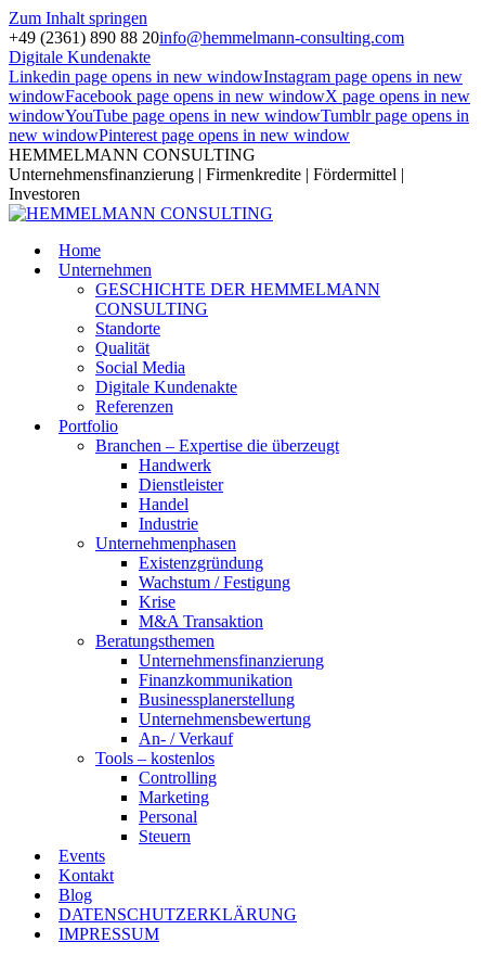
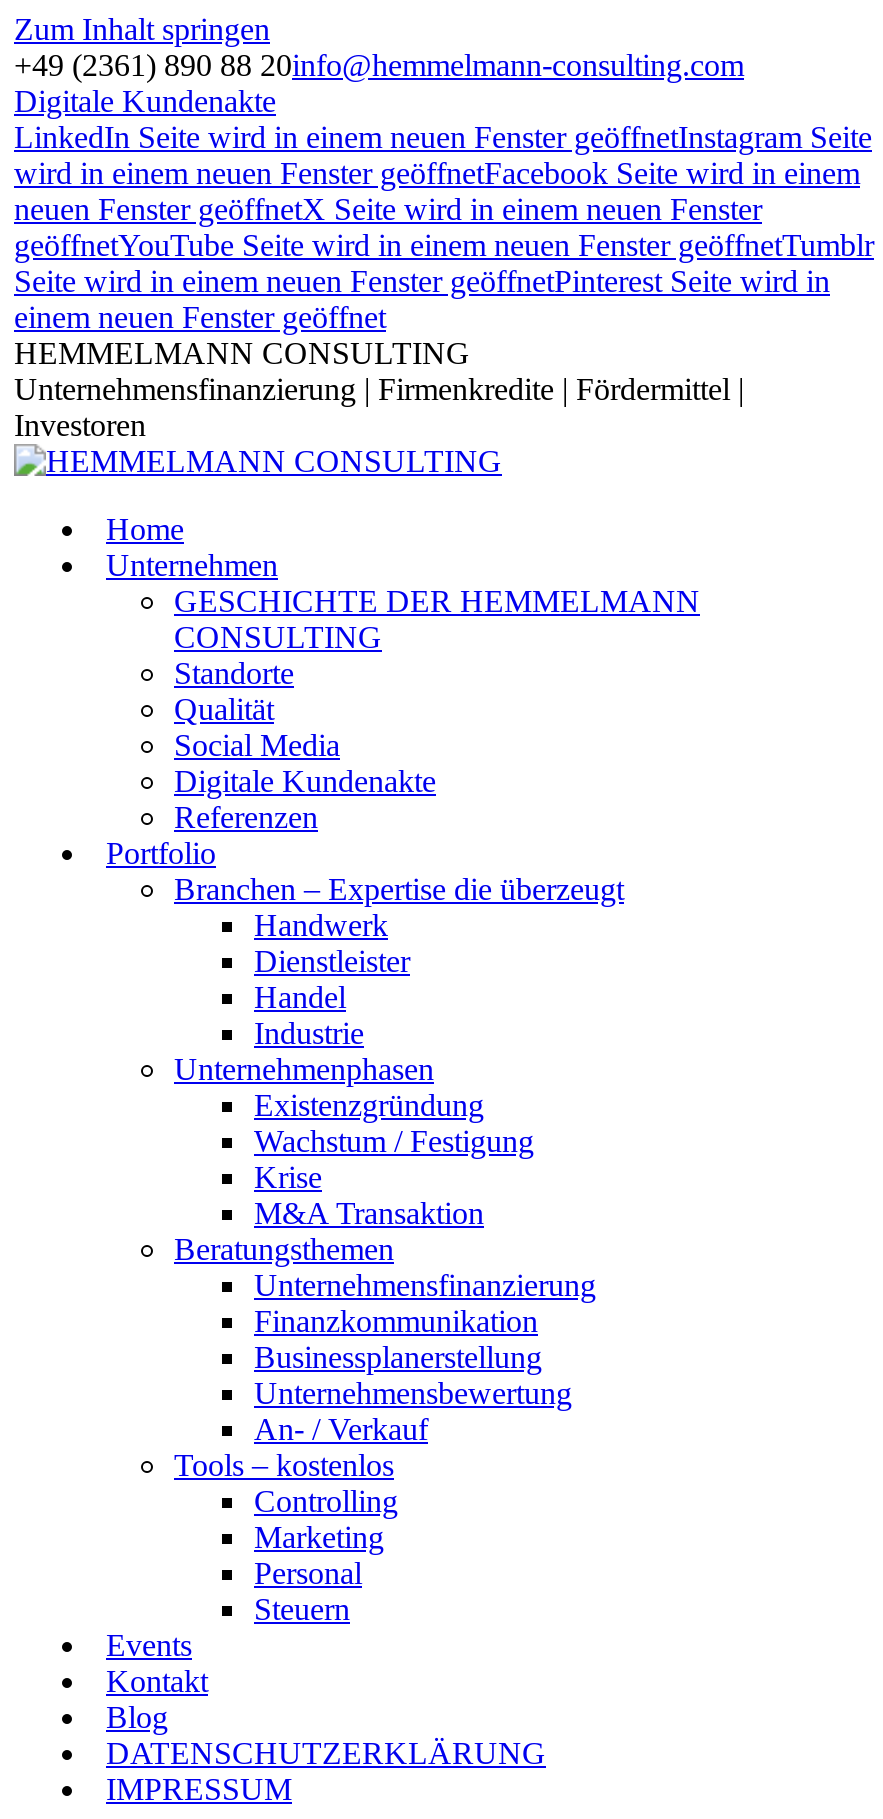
[9,67,470,144] Linkedin page opens in new windowInstagram page opens in new | windowFacebook page opens in new windowX page opens in new | windowYouTube page opens in new windowTumblr page opens in | new windowPinterest page opens in new window -> [14,120,874,334] LinkedIn Seite wird in einem neuen Fenster geöffnetInstagram Seite | wird in einem neuen Fenster geöffnetFacebook Seite wird in einem | neuen Fenster geöffnetX Seite wird in einem neuen Fenster | geöffnetYouTube Seite wird in einem neuen Fenster geöffnetTumblr | Seite wird in einem neuen Fenster geöffnetPinterest Seite wird in | einem neuen Fenster geöffnet

